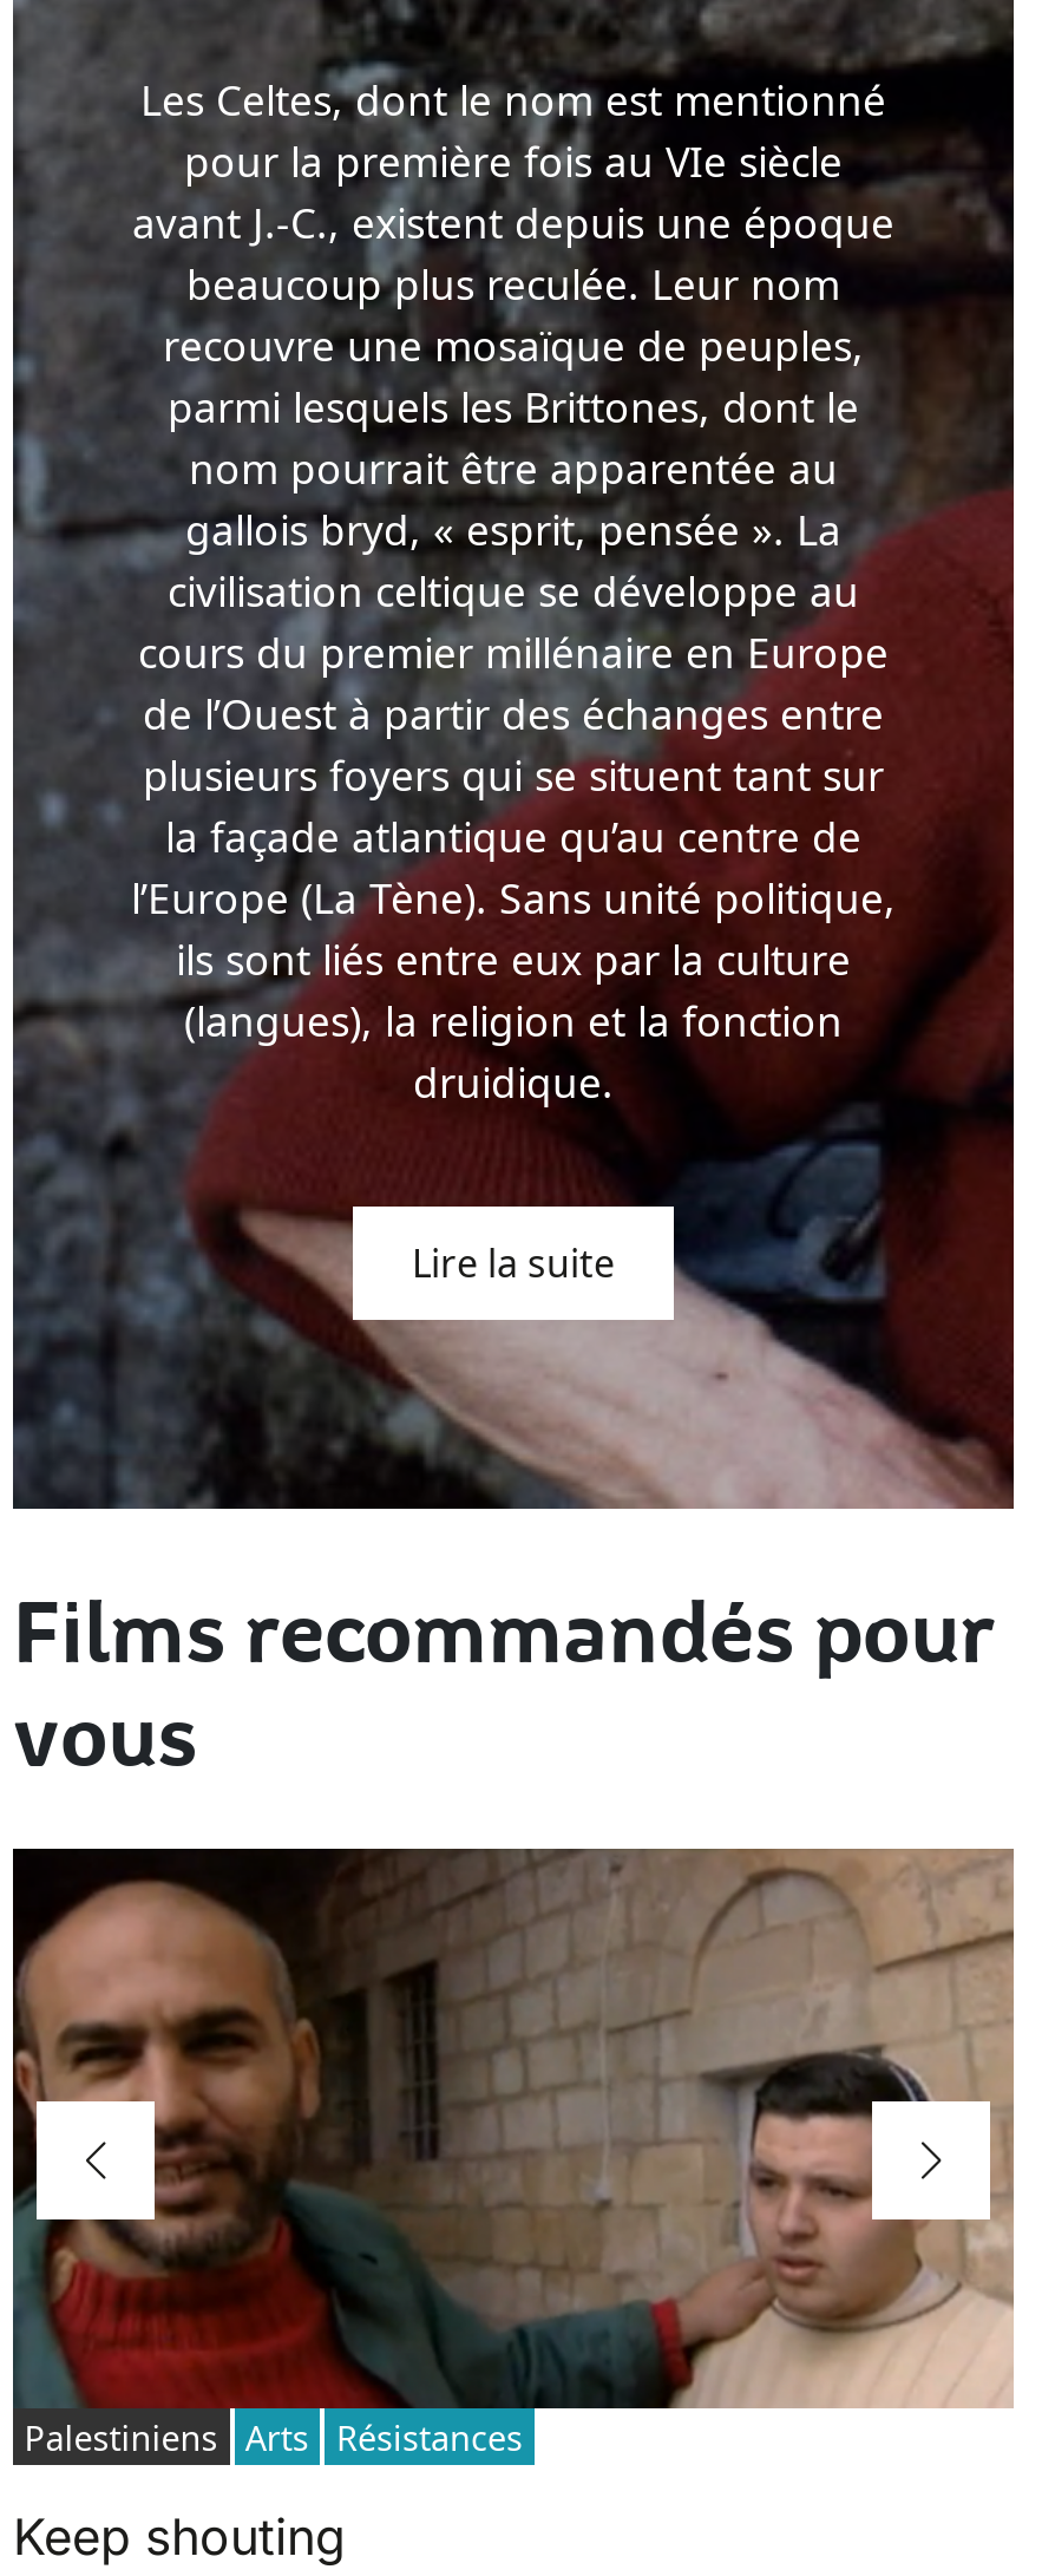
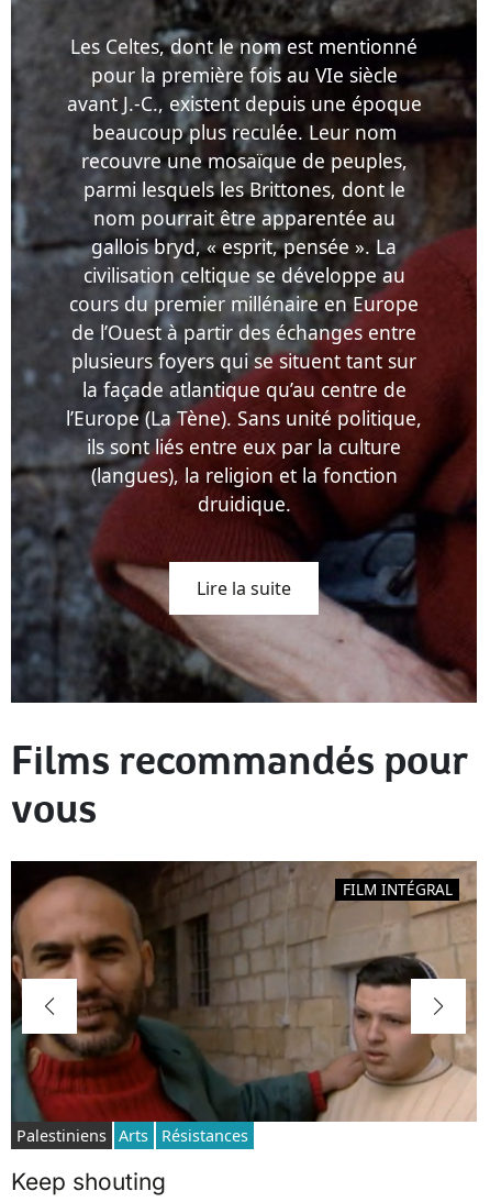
none -> [342,879,452,899] FILM INTÉGRAL

